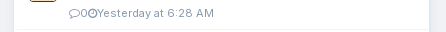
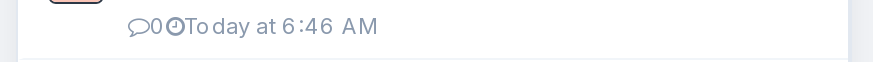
[97,6,214,20] Yesterday at 6:28 AM -> [184,12,378,40] Today at 6:46 AM

